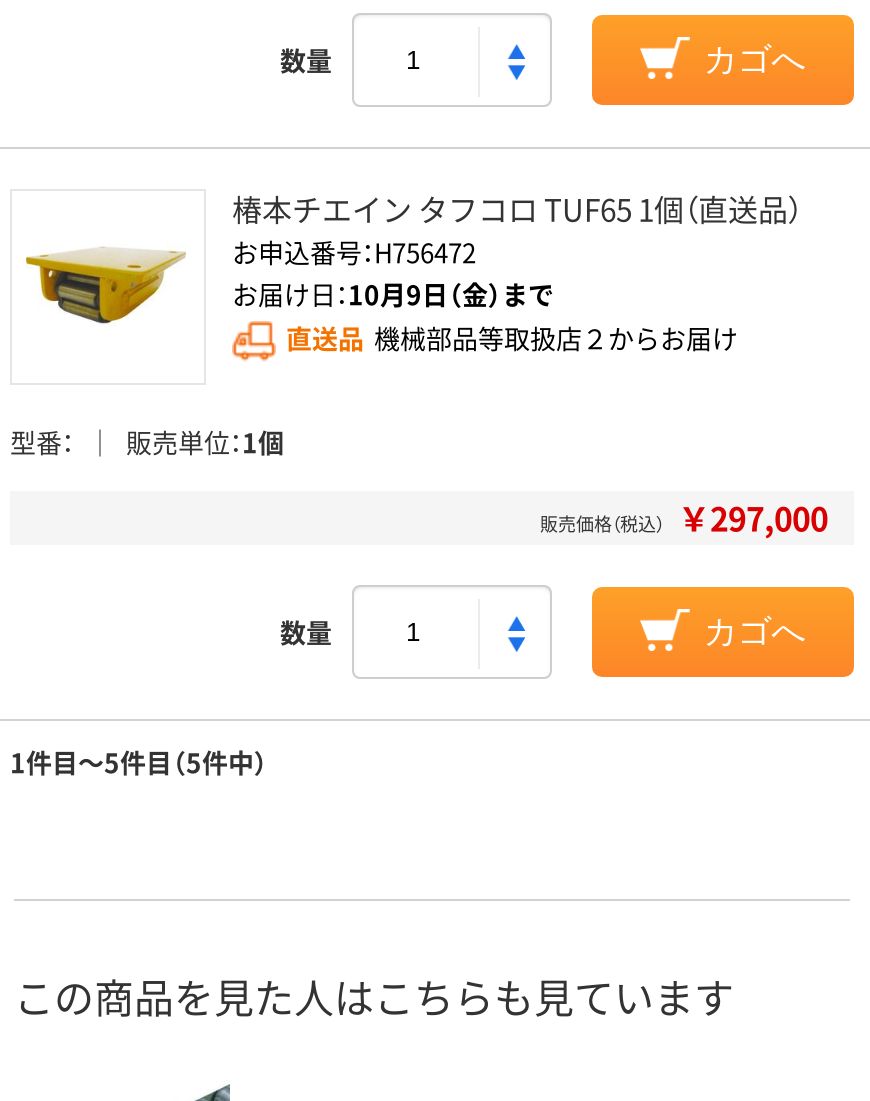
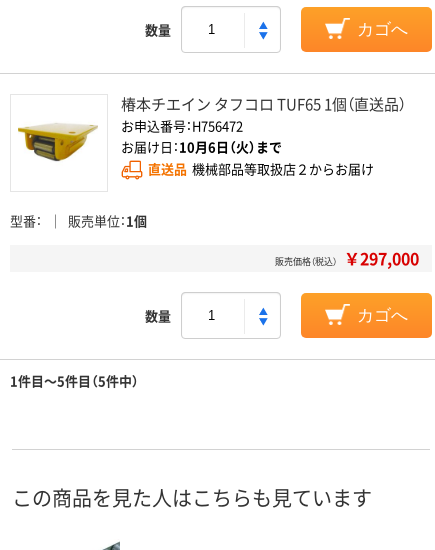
[232,275,554,313] お届け日：10月9日（金）まで -> [121,137,282,156] お届け日：10月6日（火）まで

